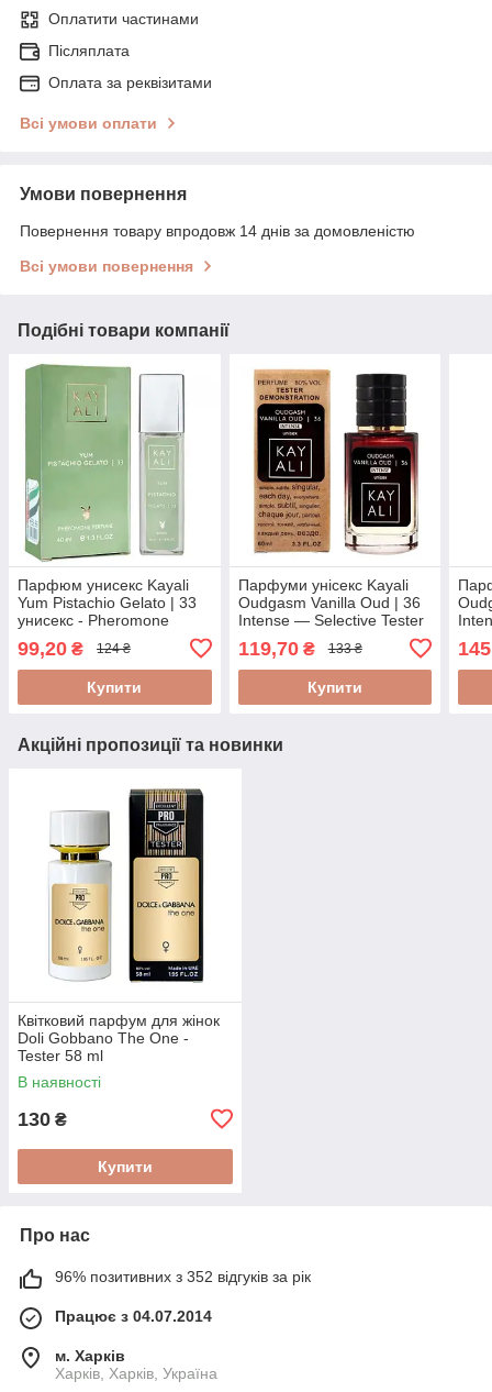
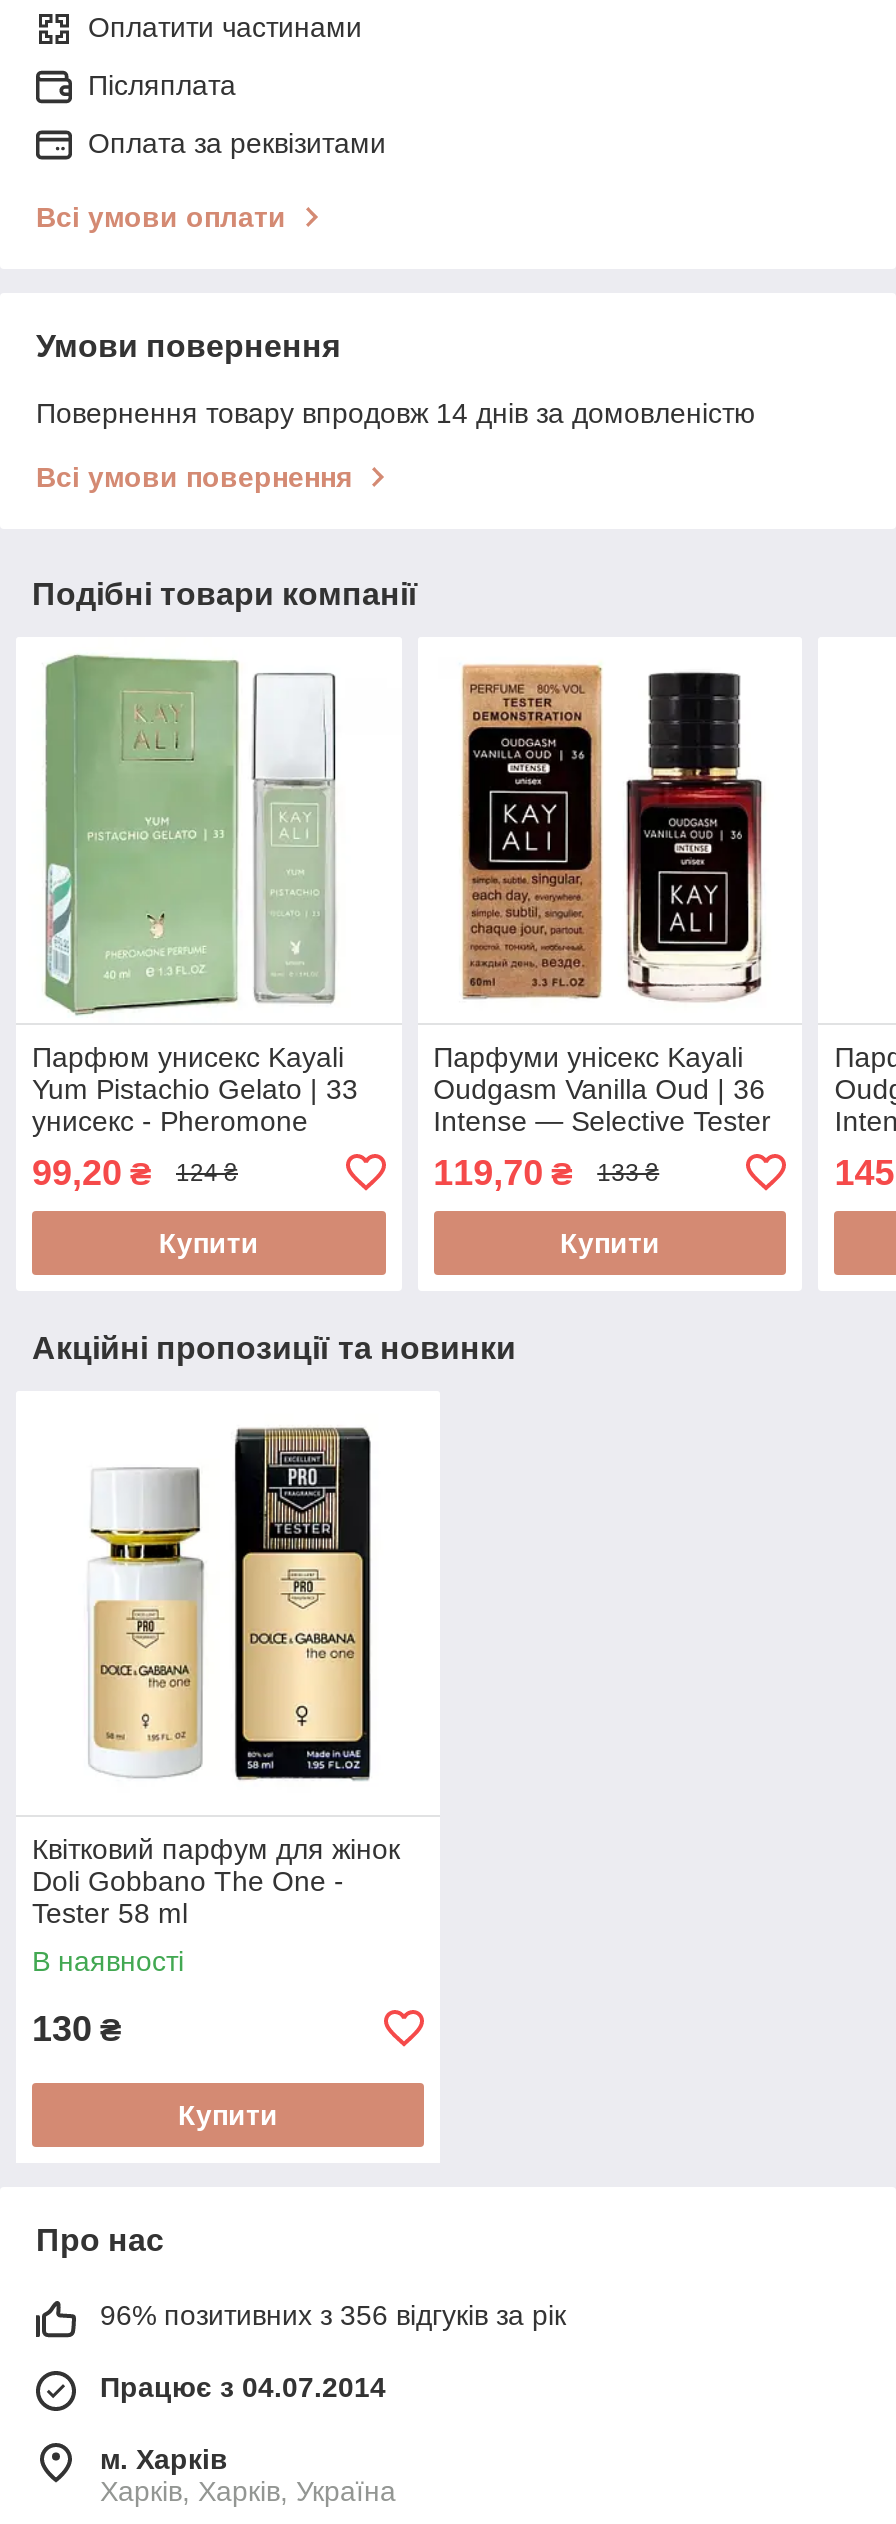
[55,1268,311,1285] 96% позитивних з 352 відгуків за рік -> [100,2299,566,2331] 96% позитивних з 356 відгуків за рік

